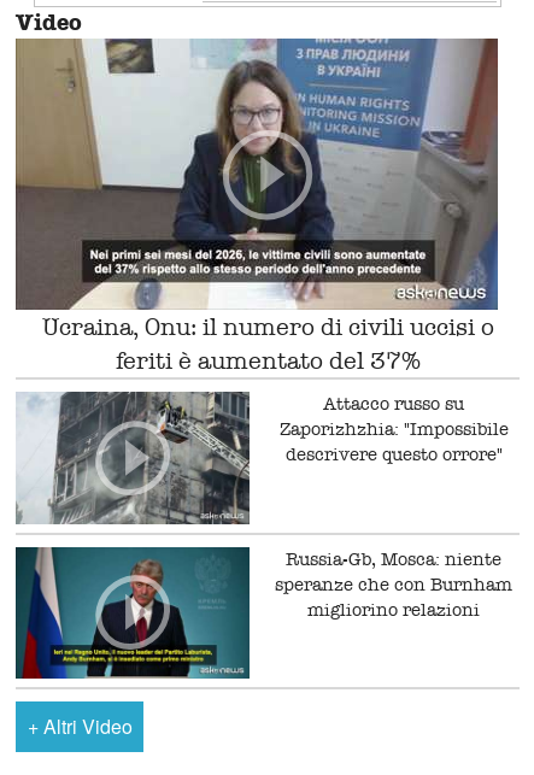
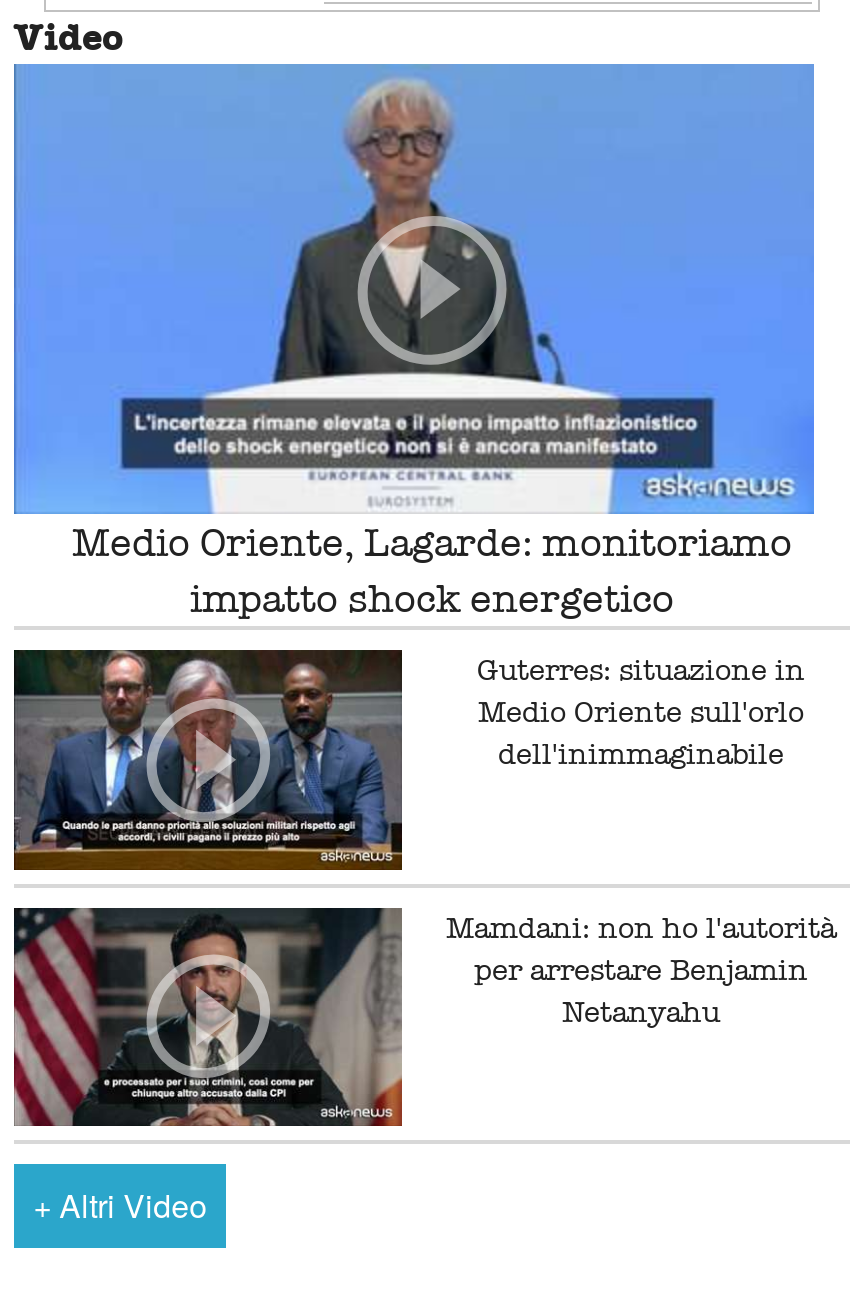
[14,37,499,375] [image] | Ucraina, Onu: il numero di civili uccisi o | feriti è aumentato del 37% -> [12,62,816,623] [image] | Medio Oriente, Lagarde: monitoriamo | impatto shock energetico
[16,391,508,526] [image] | Attacco russo su | Zaporizhzhia: "Impossibile | descrivere questo orrore" -> [12,648,805,872] [image] | Guterres: situazione in | Medio Oriente sull'orlo | dell'inimmaginabile
[14,546,512,680] [image] | Russia-Gb, Mosca: niente | speranze che con Burnham | migliorino relazioni -> [12,906,836,1128] [image] | Mamdani: non ho l'autorità | per arrestare Benjamin | Netanyahu

